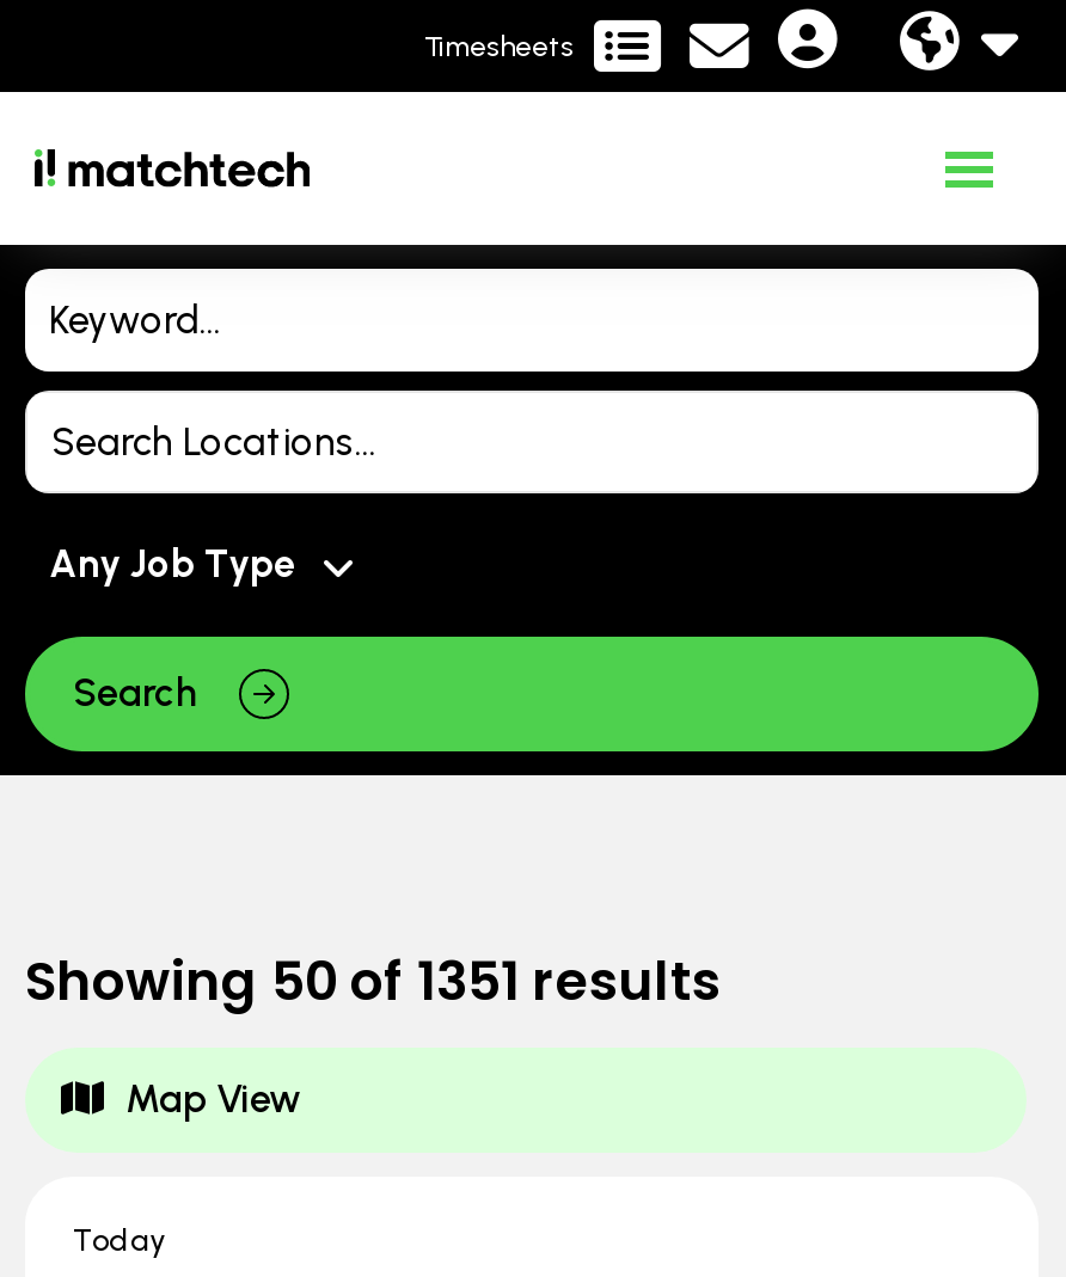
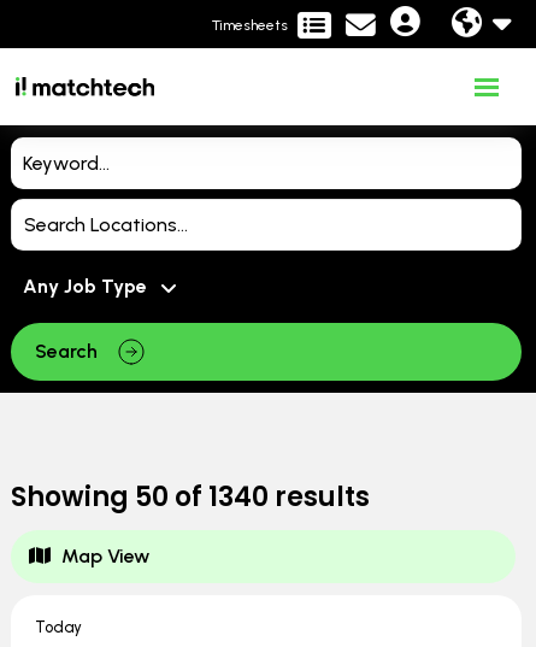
[25,945,721,1019] Showing 50 of 1351 results -> [11,478,370,516] Showing 50 of 1340 results

